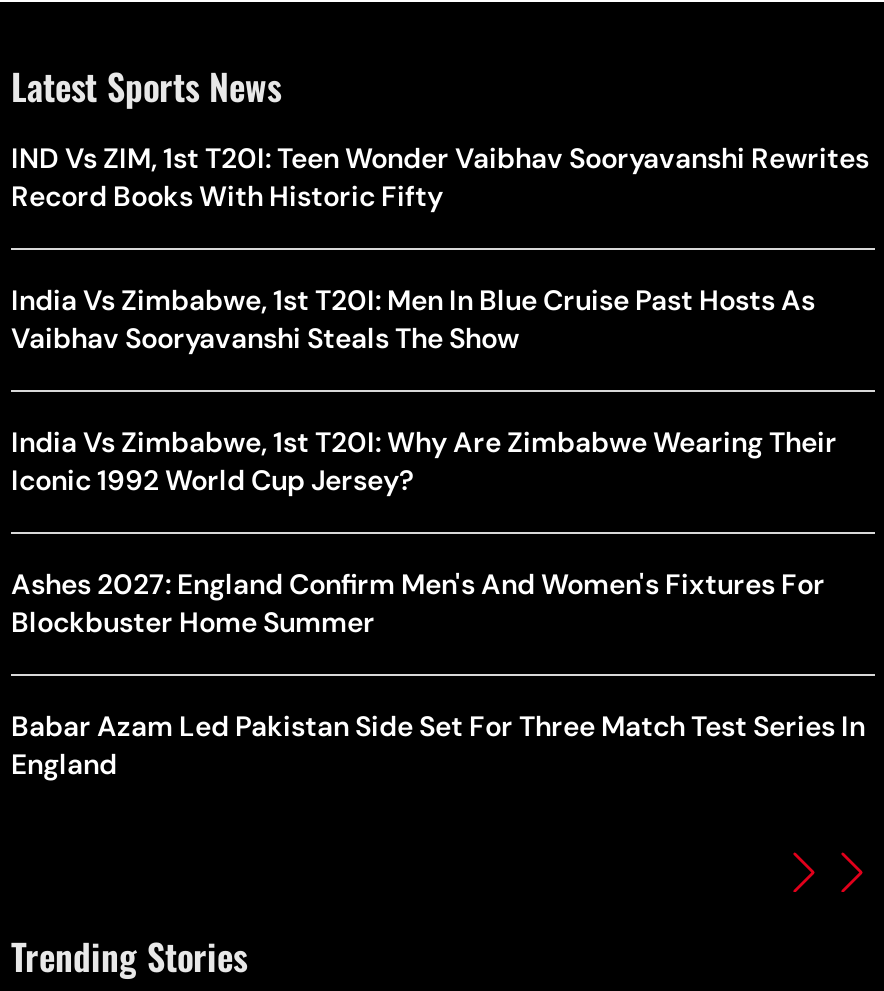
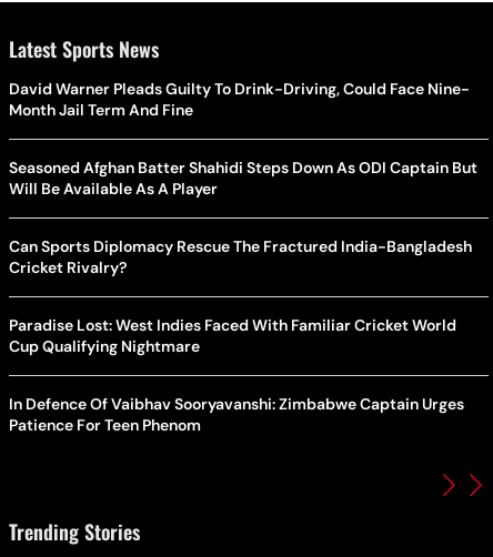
[11,140,869,214] IND Vs ZIM, 1st T20I: Teen Wonder Vaibhav Sooryavanshi Rewrites | Record Books With Historic Fifty -> [9,79,470,120] David Warner Pleads Guilty To Drink-Driving, Could Face Nine- | Month Jail Term And Fine
[11,282,815,356] India Vs Zimbabwe, 1st T20I: Men In Blue Cruise Past Hosts As | Vaibhav Sooryavanshi Steals The Show -> [9,158,477,199] Seasoned Afghan Batter Shahidi Steps Down As ODI Captain But | Will Be Available As A Player
[11,424,837,498] India Vs Zimbabwe, 1st T20I: Why Are Zimbabwe Wearing Their | Iconic 1992 World Cup Jersey? -> [9,236,472,278] Can Sports Diplomacy Rescue The Fractured India-Bangladesh | Cricket Rivalry?
[11,566,825,640] Ashes 2027: England Confirm Men's And Women's Fixtures For | Blockbuster Home Summer -> [9,315,456,356] Paradise Lost: West Indies Faced With Familiar Cricket World | Cup Qualifying Nightmare
[11,708,865,782] Babar Azam Led Pakistan Side Set For Three Match Test Series In | England -> [9,394,464,435] In Defence Of Vaibhav Sooryavanshi: Zimbabwe Captain Urges | Patience For Teen Phenom

